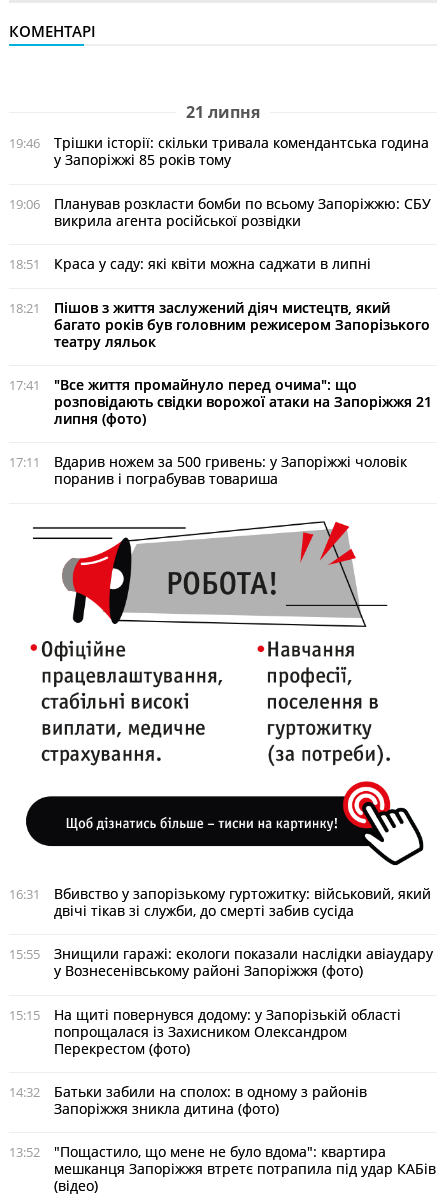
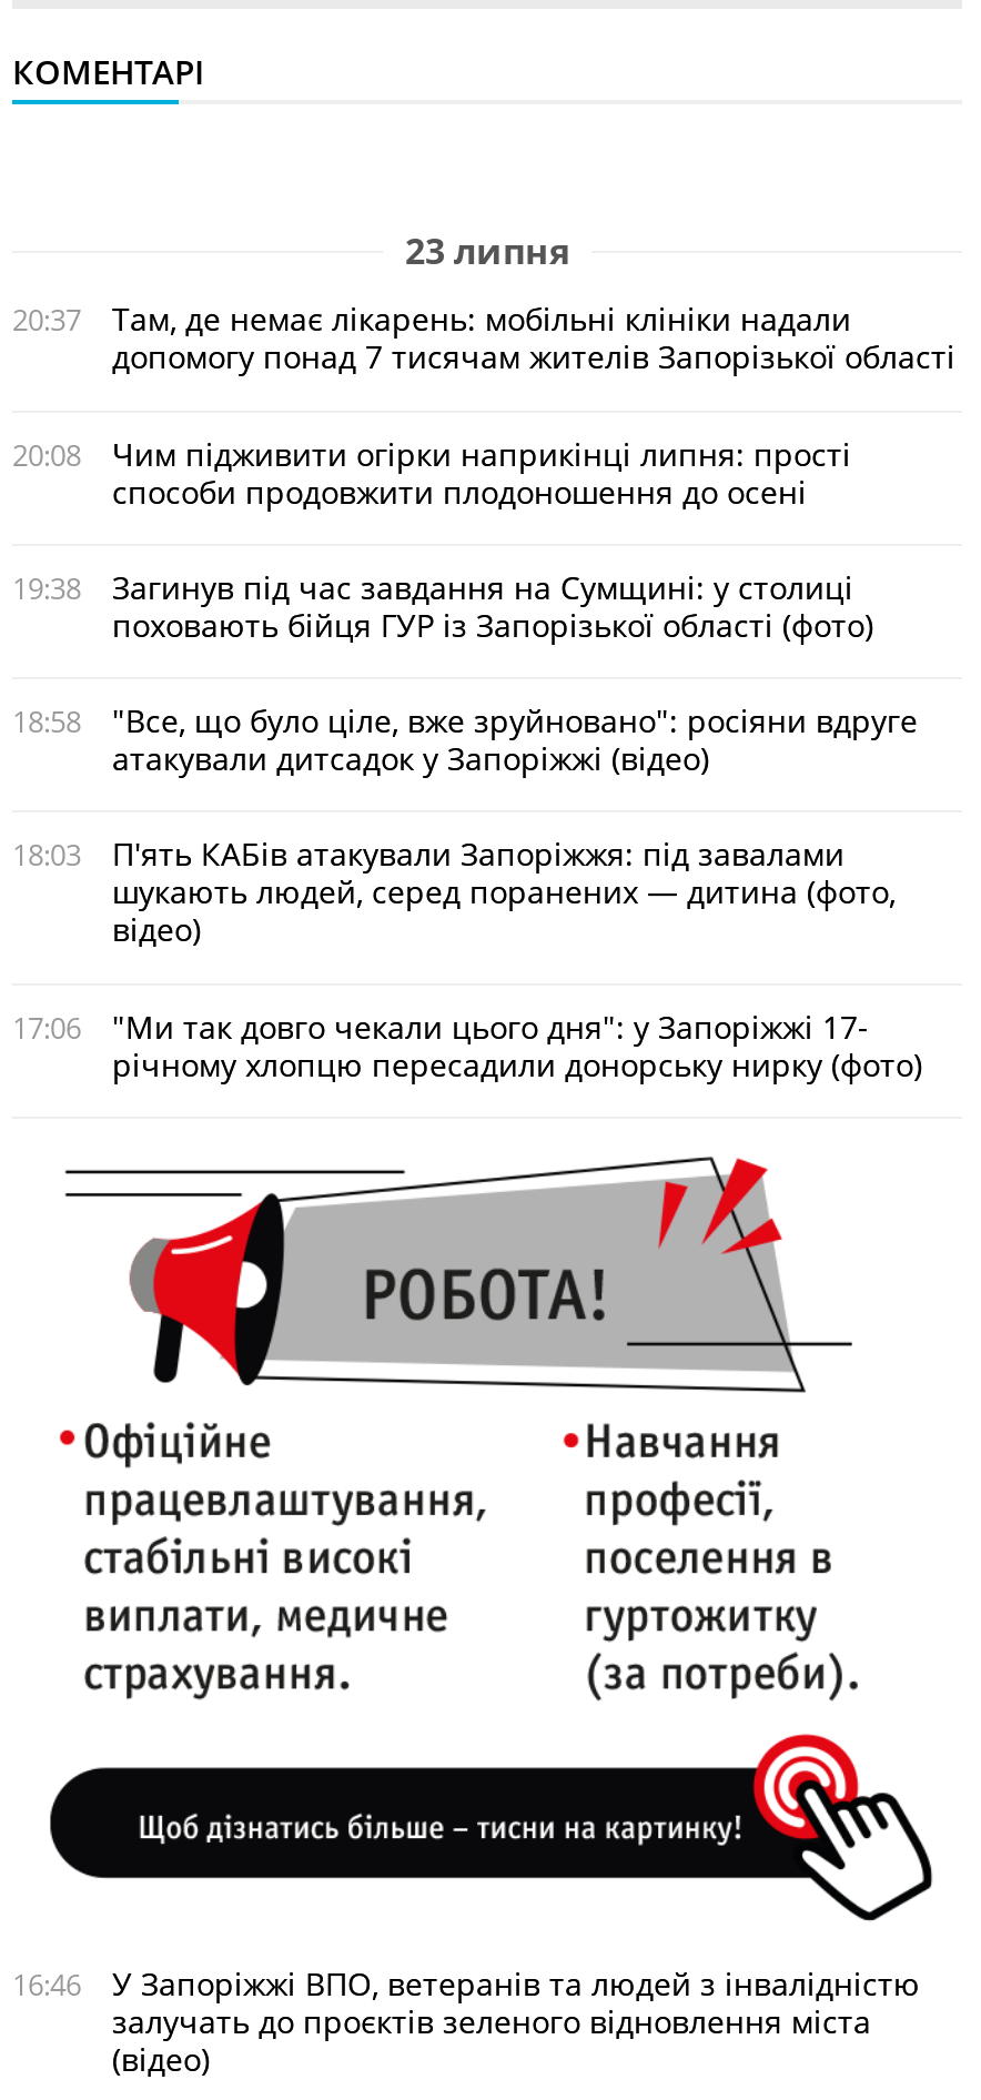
[9,101,432,488] 21 липня | 19:46 | Трішки історії: скільки тривала комендантська година | у Запоріжжі 85 років тому | 19:06 | Планував розкласти бомби по всьому Запоріжжю: СБУ | викрила агента російської розвідки | 18:51 | Краса у саду: які квіти можна саджати в липні | 18:21 | Пішов з життя заслужений діяч мистецтв, який | багато років був головним режисером Запорізького | театру ляльок | 17:41 | "Все життя промайнуло перед очима": що | розповідають свідки ворожої атаки на Запоріжжя 21 | липня (фото) | 17:11 | Вдарив ножем за 500 гривень: у Запоріжжі чоловік | поранив і пограбував товариша -> [12,227,955,1085] 23 липня | 20:37 | Там, де немає лікарень: мобільні клініки надали | допомогу понад 7 тисячам жителів Запорізької області | 20:08 | Чим підживити огірки наприкінці липня: прості | способи продовжити плодоношення до осені | 19:38 | Загинув під час завдання на Сумщині: у столиці | поховають бійця ГУР із Запорізької області (фото) | 18:58 | "Все, що було ціле, вже зруйновано": росіяни вдруге | атакували дитсадок у Запоріжжі (відео) | 18:03 | П'ять КАБів атакували Запоріжжя: під завалами | шукають людей, серед поранених — дитина (фото, | відео) | 17:06 | "Ми так довго чекали цього дня": у Запоріжжі 17- | річному хлопцю пересадили донорську нирку (фото)
[9,884,436,1178] 16:31 | Вбивство у запорізькому гуртожитку: військовий, який | двічі тікав зі служби, до смерті забив сусіда | 15:55 | Знищили гаражі: екологи показали наслідки авіаудару | у Вознесенівському районі Запоріжжя (фото) | 15:15 | На щиті повернувся додому: у Запорізькій області | попрощалася із Захисником Олександром | Перекрестом (фото) | 14:32 | Батьки забили на сполох: в одному з районів | Запоріжжя зникла дитина (фото) | 13:52 | "Пощастило, що мене не було вдома": квартира | мешканця Запоріжжя втретє потрапила під удар КАБів -> [12,1963,920,2043] 16:46 | У Запоріжжі ВПО, ветеранів та людей з інвалідністю | залучать до проєктів зеленого відновлення міста

